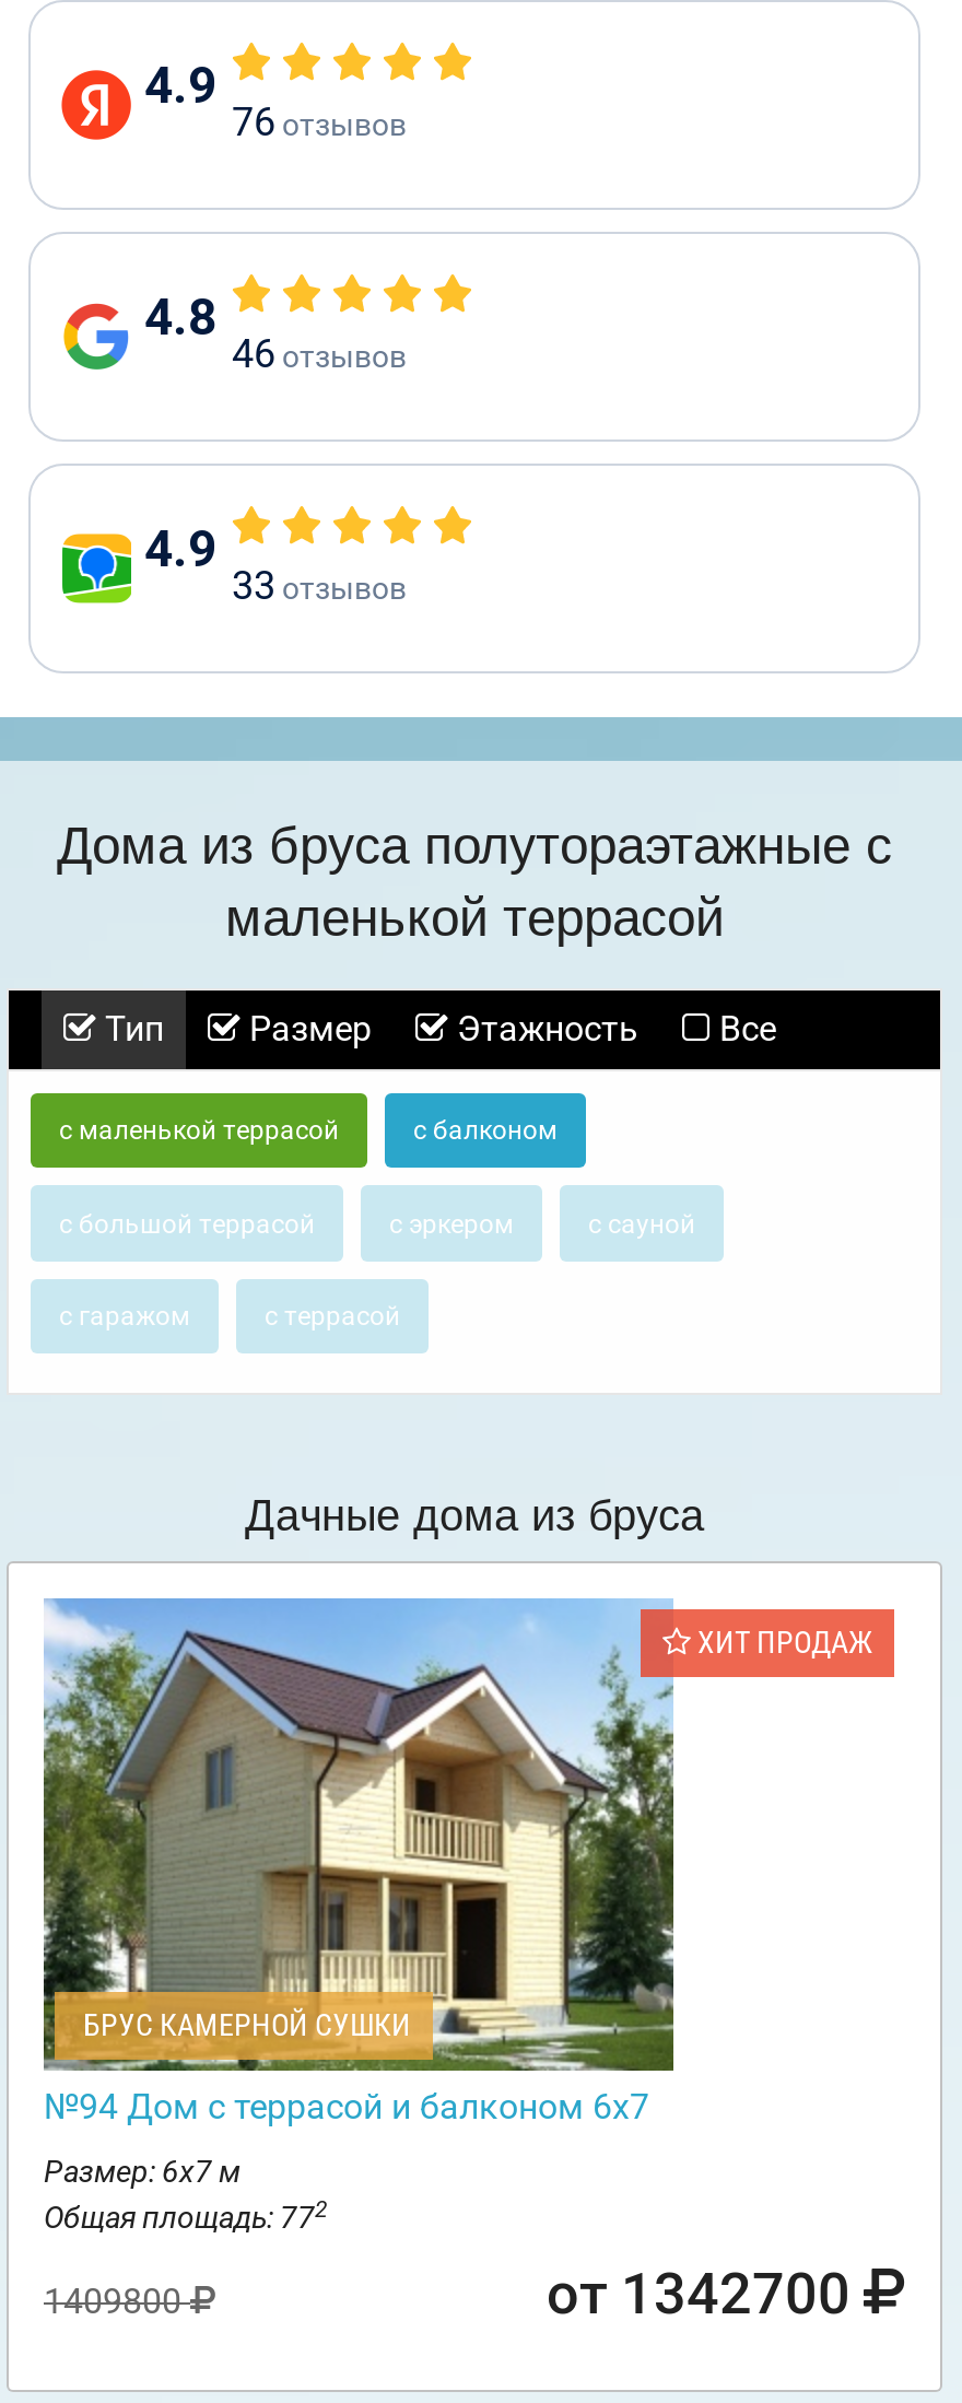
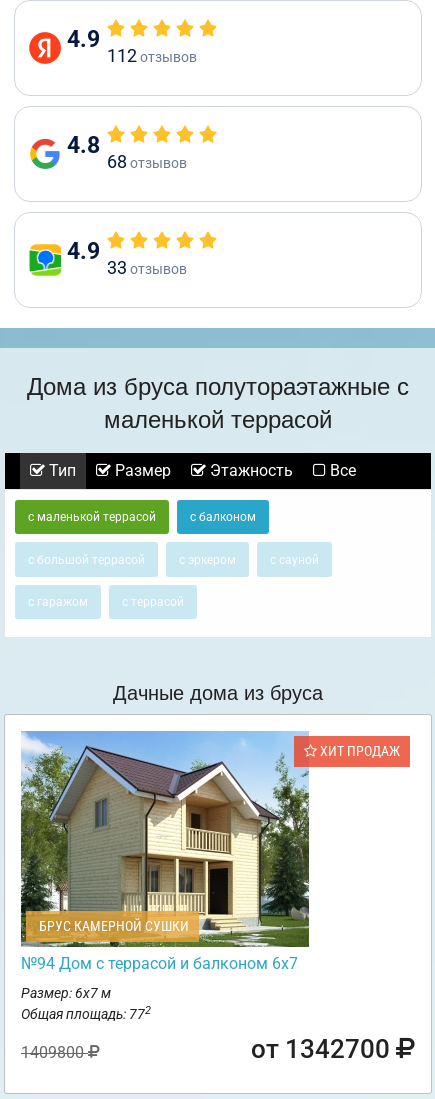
[232,98,407,144] 76 отзывов -> [107,45,197,66] 112 отзывов
[232,330,407,376] 46 отзывов -> [107,151,187,172] 68 отзывов

